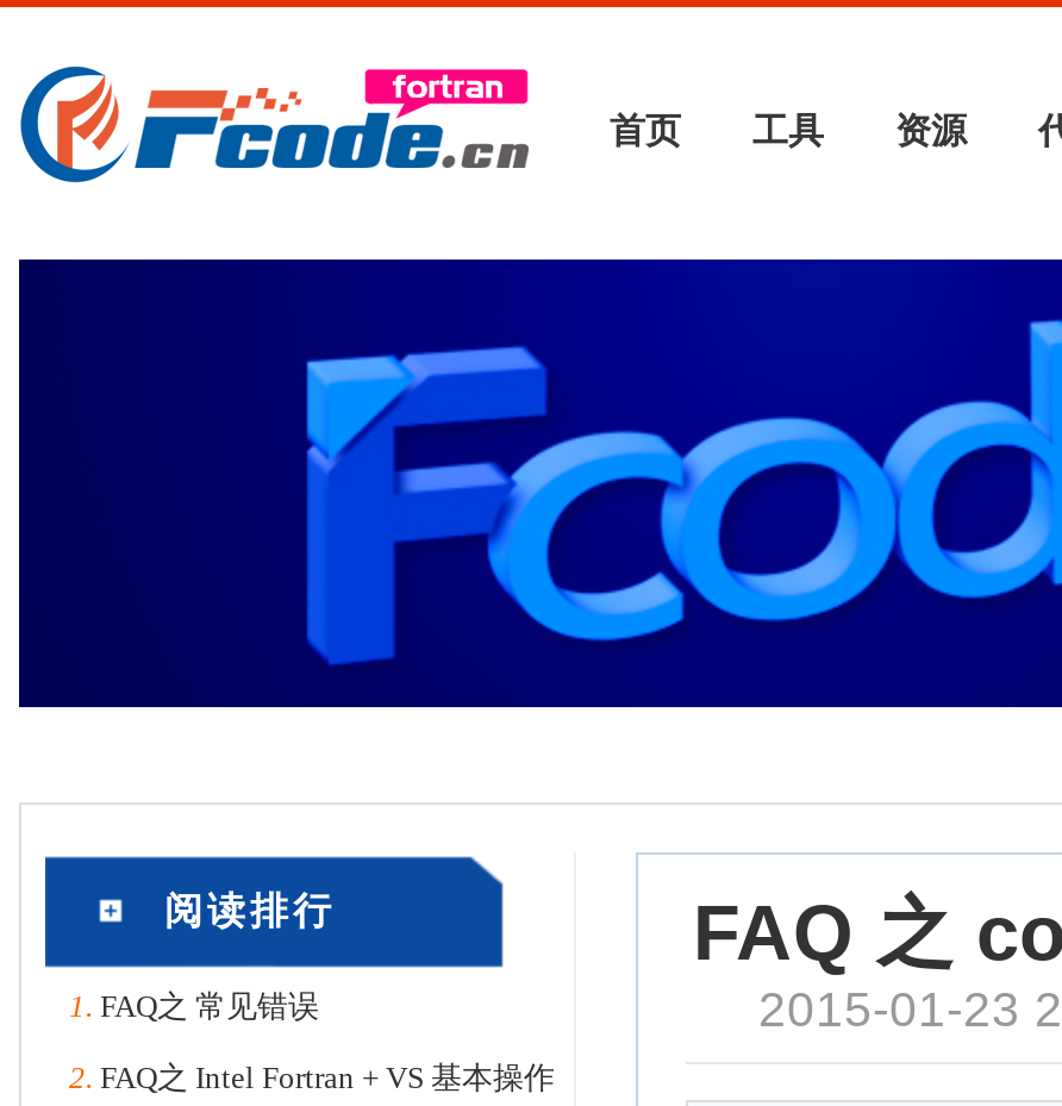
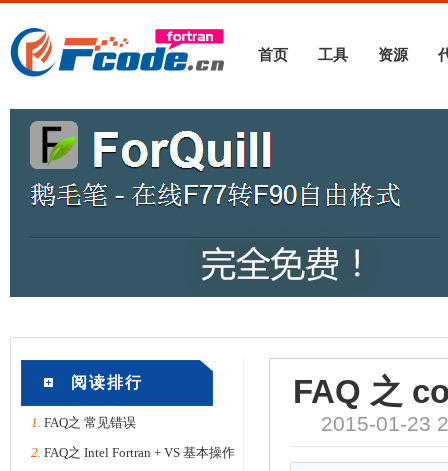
[19,260,1055,707] [image] -> [10,109,445,297] [image]

